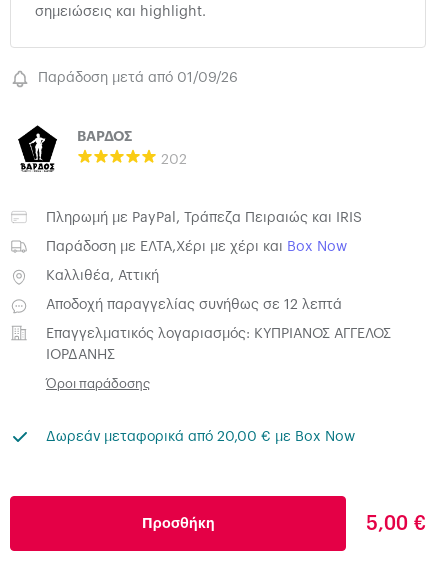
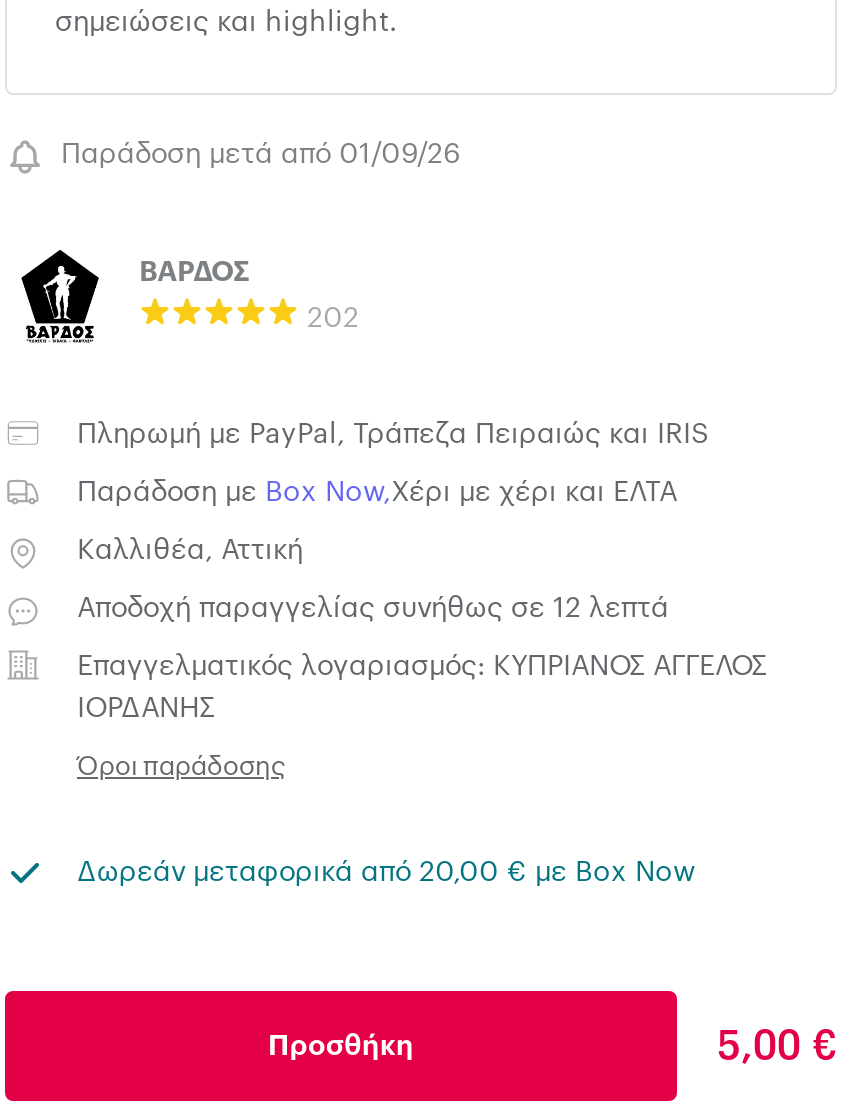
[46,240,347,254] Παράδοση με ΕΛΤΑ,Χέρι με χέρι και Box Now -> [77,480,677,508] Παράδοση με Box Now,Χέρι με χέρι και ΕΛΤΑ

